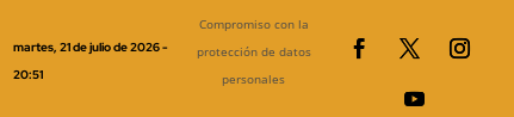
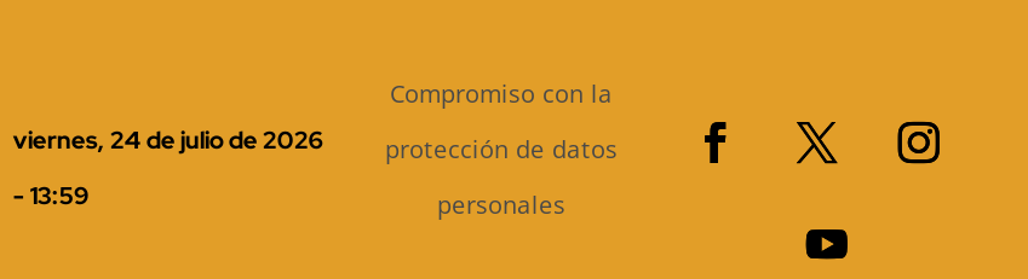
[14,39,169,54] martes, 21 de julio de 2026 - -> [13,123,323,155] viernes, 24 de julio de 2026
[14,66,43,82] 20:51 -> [13,179,88,210] - 13:59

